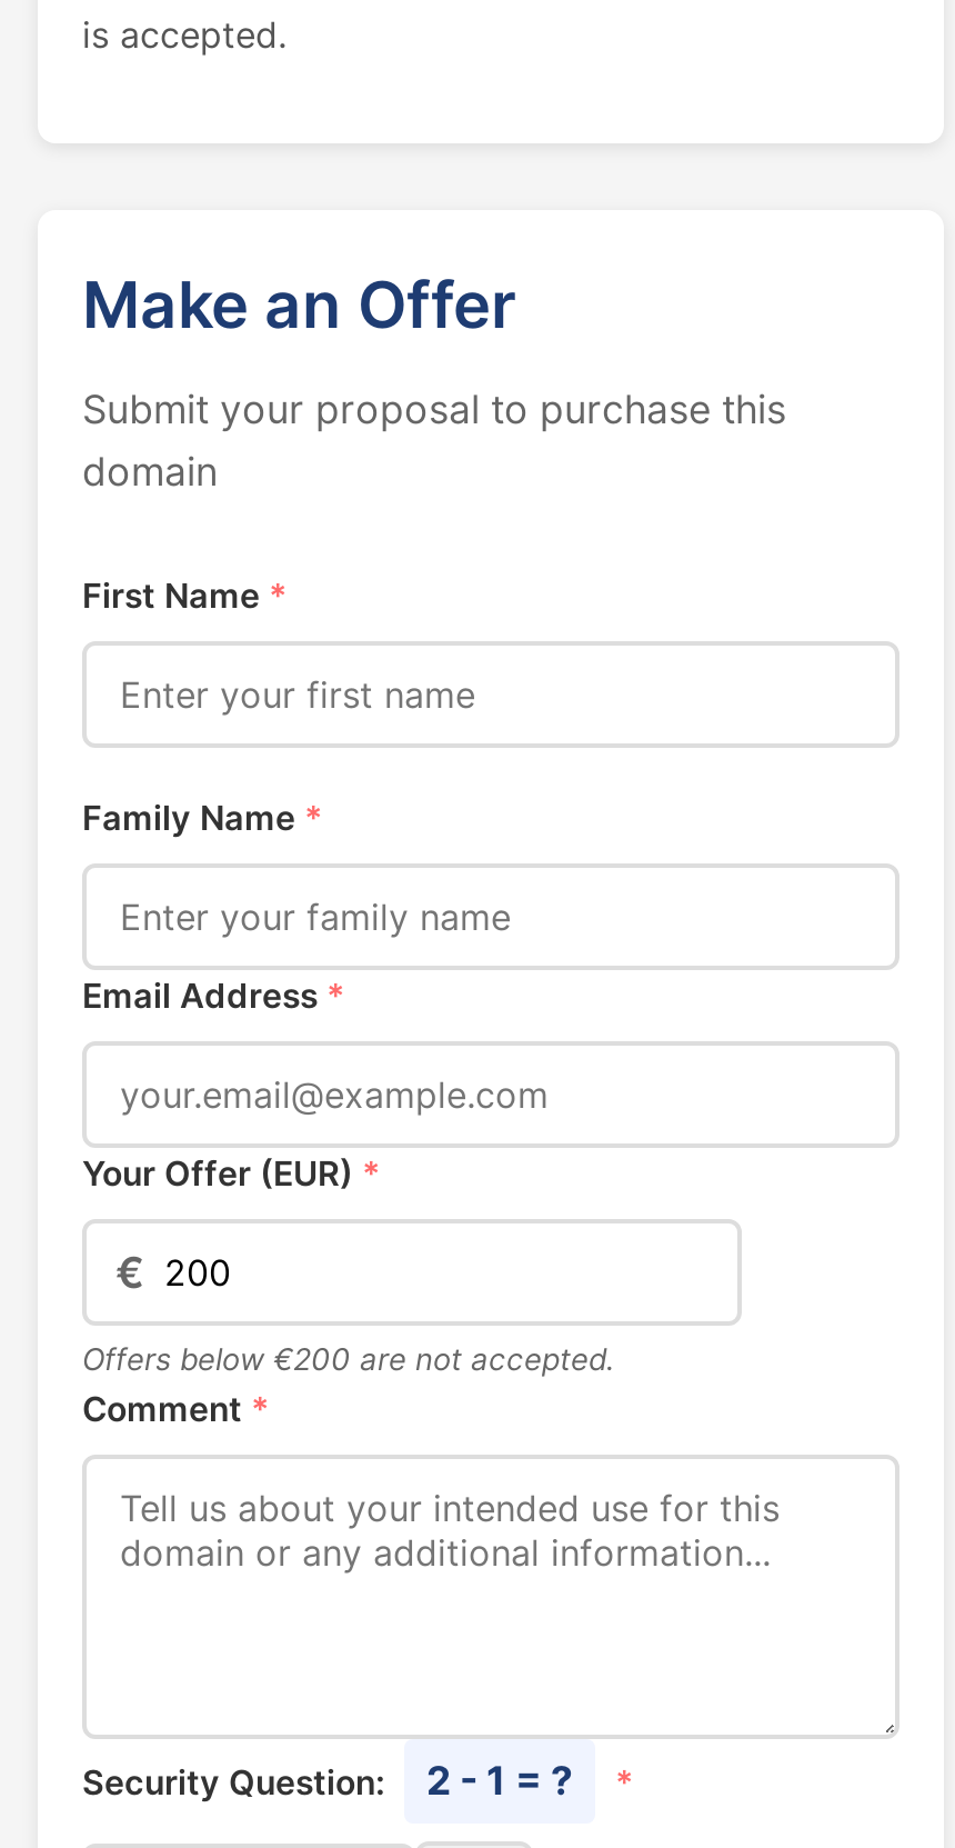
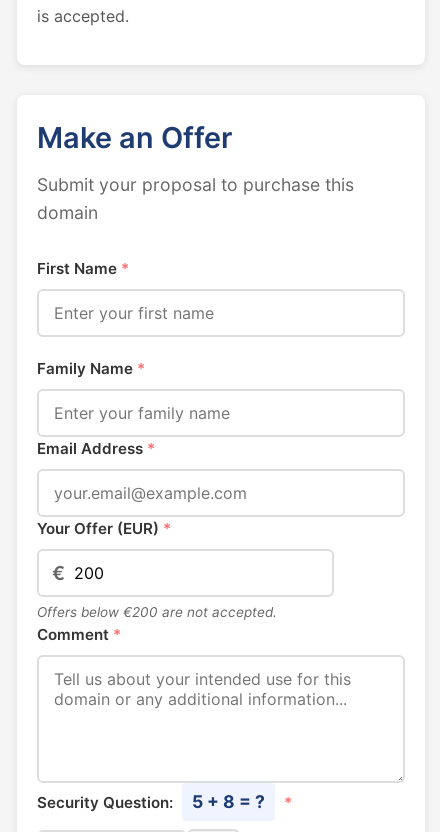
[426,1757,573,1804] 2 - 1 = ? -> [192,791,265,812] 5 + 8 = ?

